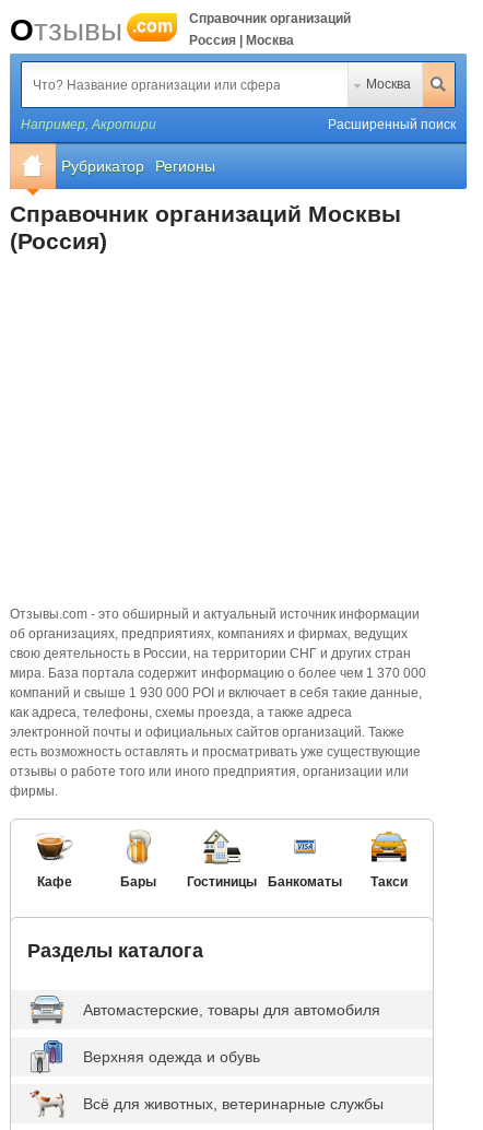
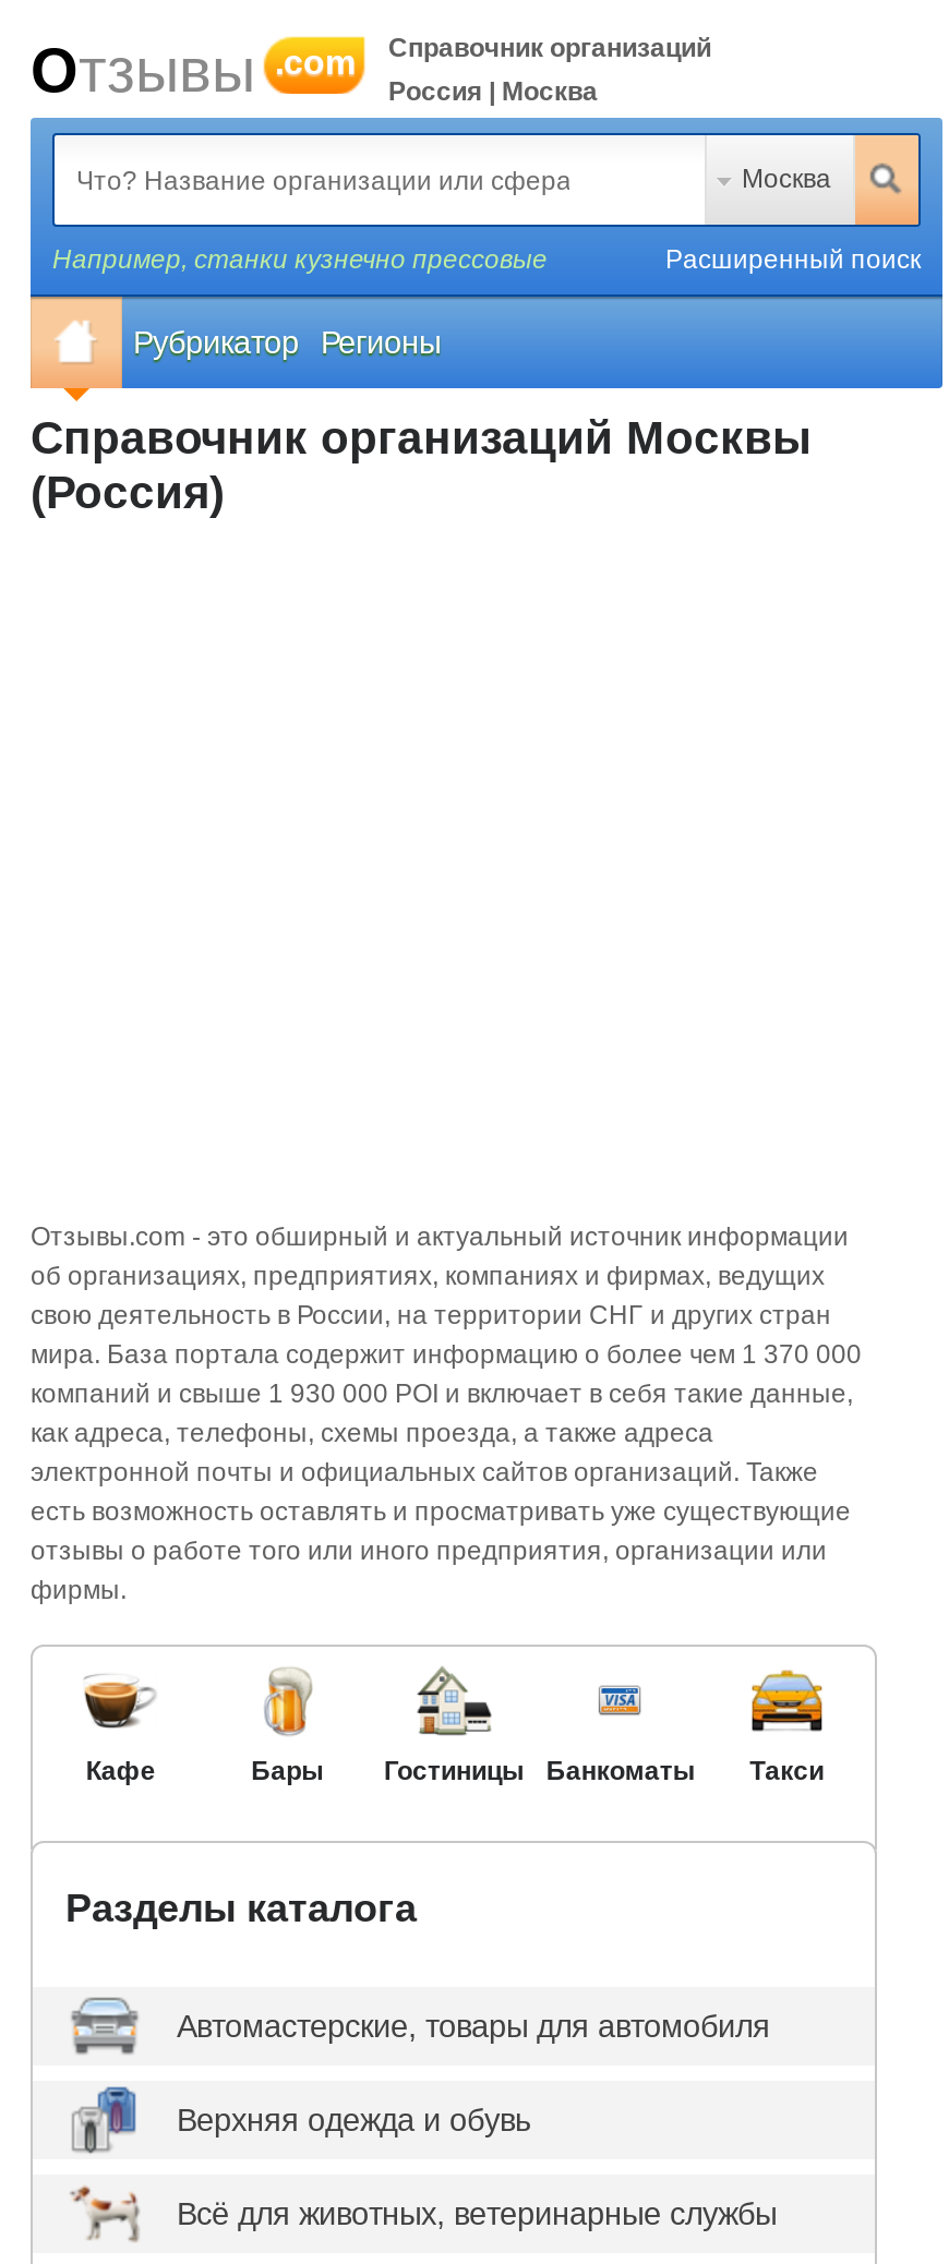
[21,117,156,132] Например, Акротири -> [52,244,548,275] Например, станки кузнечно прессовые

